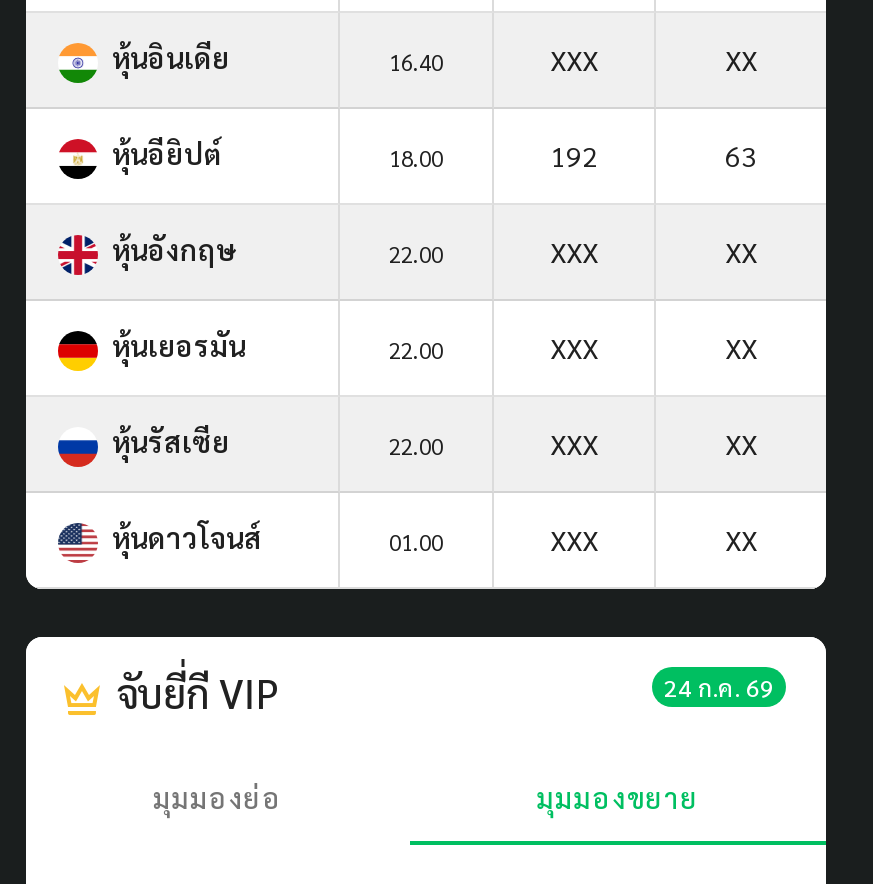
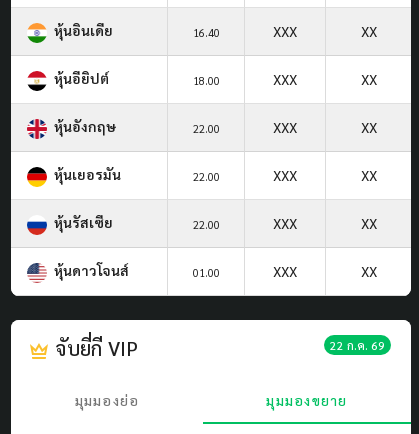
[550,137,757,173] 192 | 63 -> [273,70,376,88] XXX | XX
[664,671,774,703] 24 ก.ค. 69 -> [330,337,385,353] 22 ก.ค. 69

